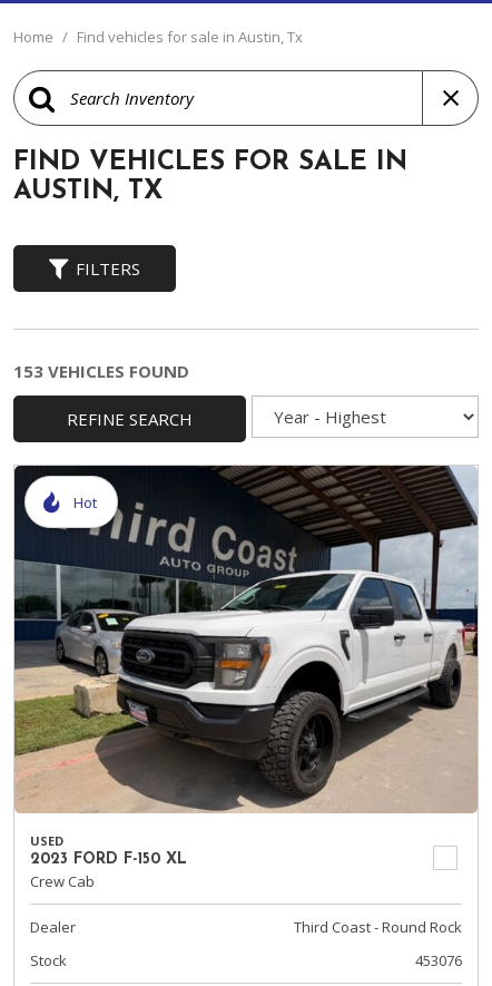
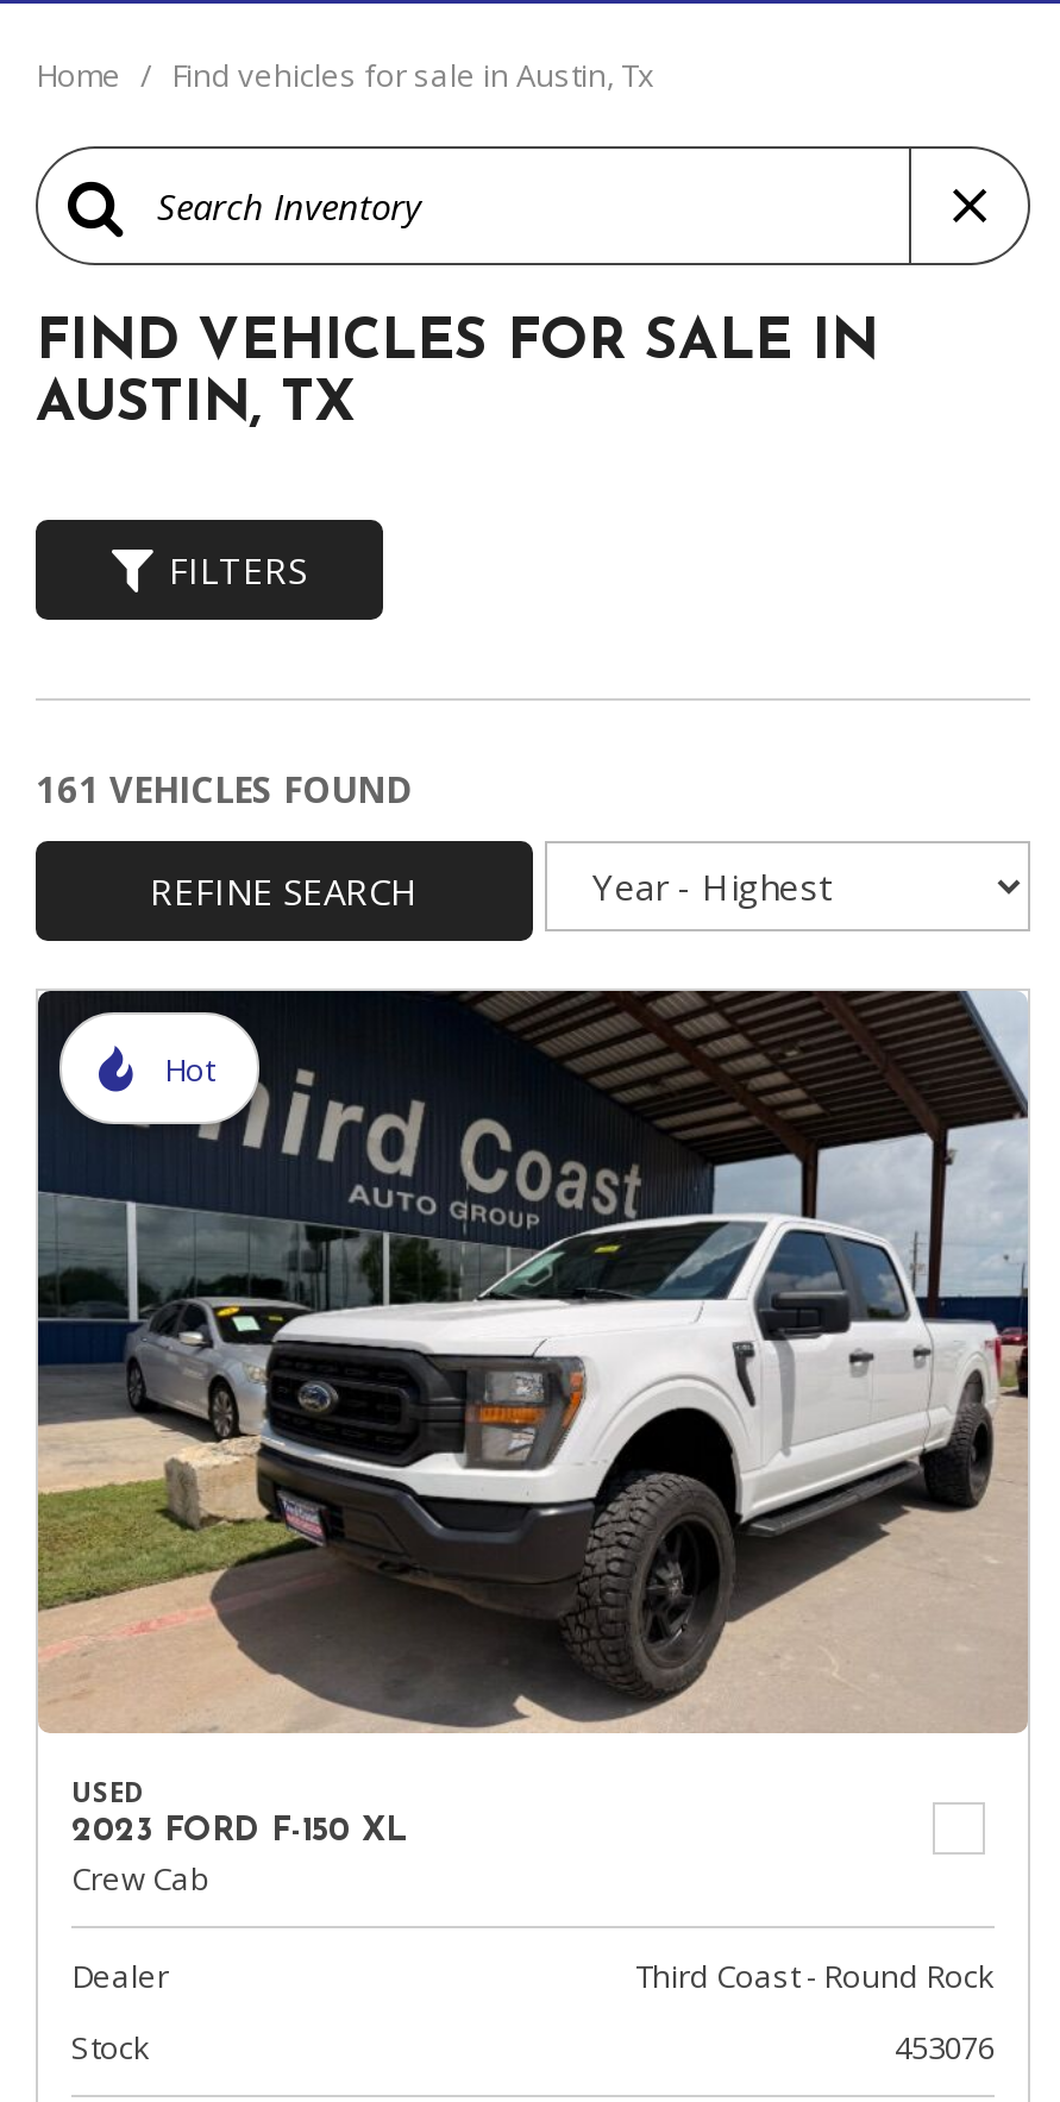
[13,360,189,382] 153 VEHICLES FOUND -> [36,765,412,812] 161 VEHICLES FOUND

